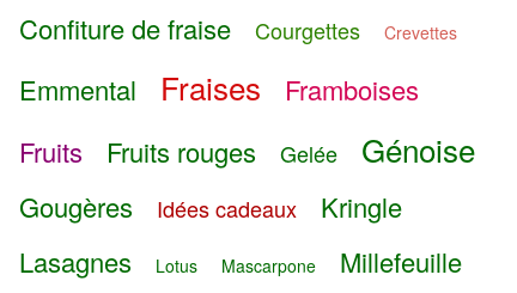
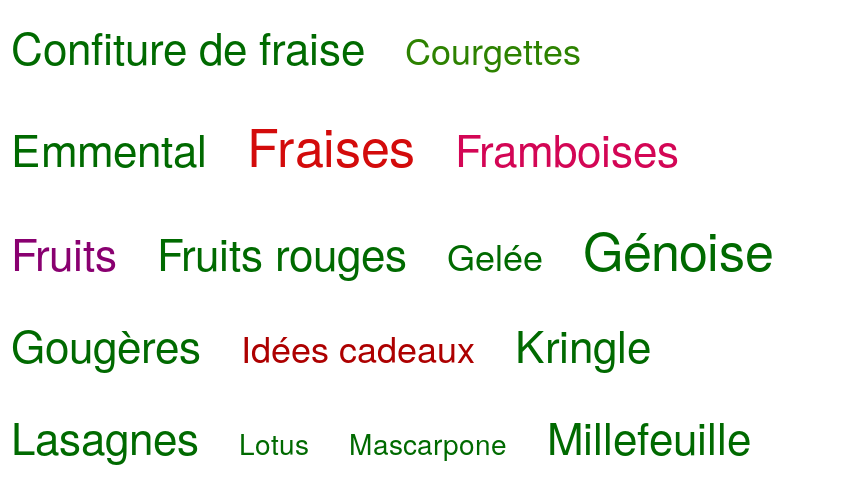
[384,20,457,44] Crevettes -> none

